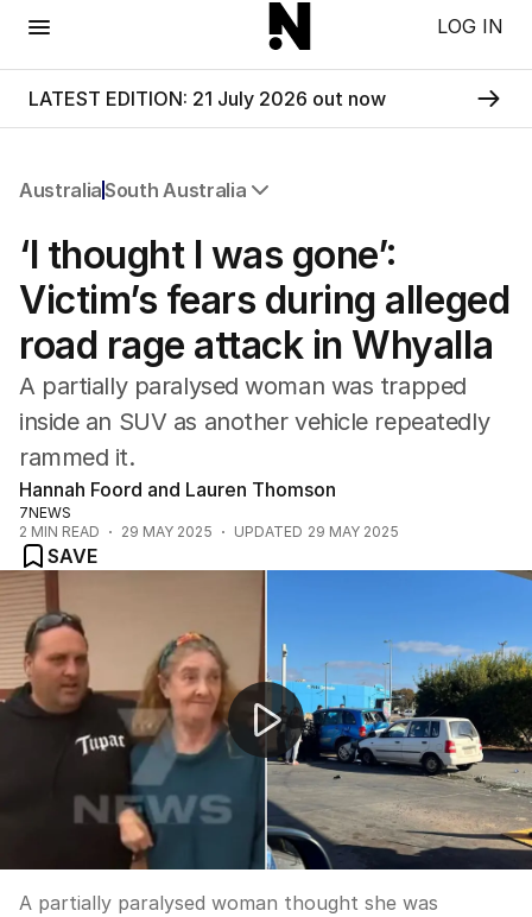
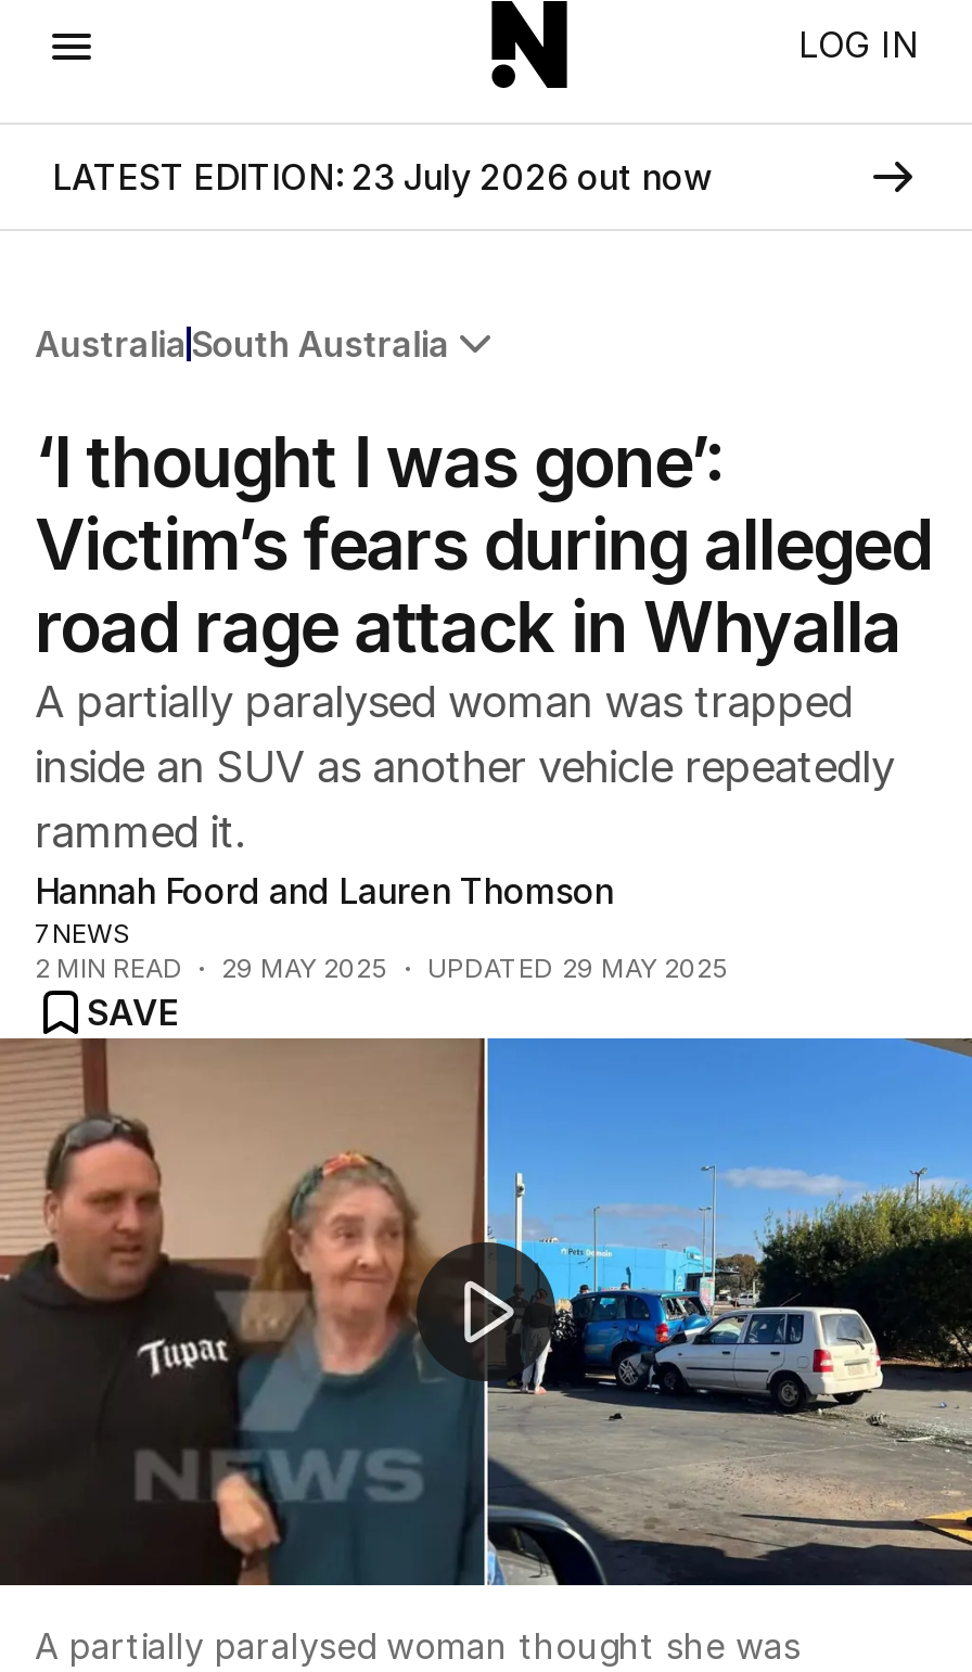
[28,87,386,110] LATEST EDITION: 21 July 2026 out now -> [52,155,712,199] LATEST EDITION: 23 July 2026 out now

